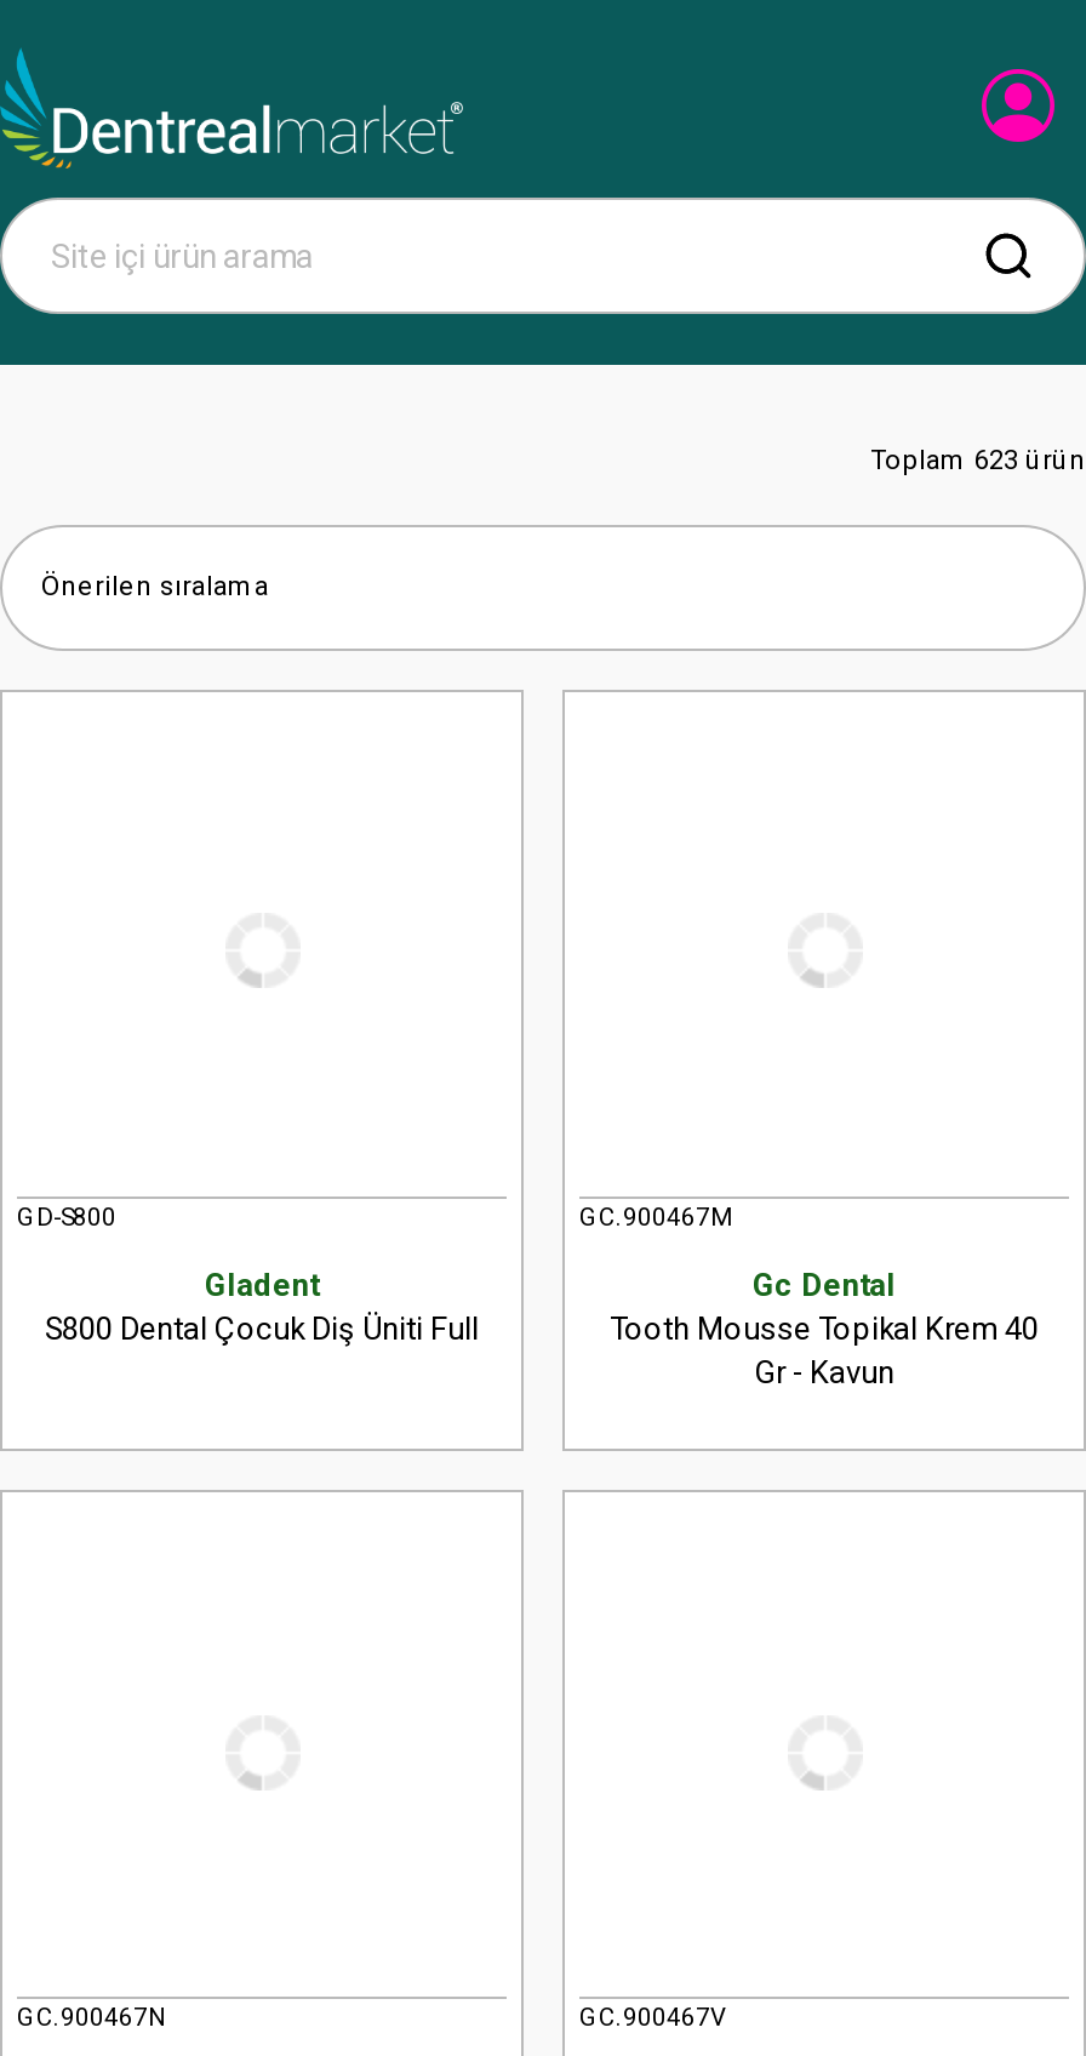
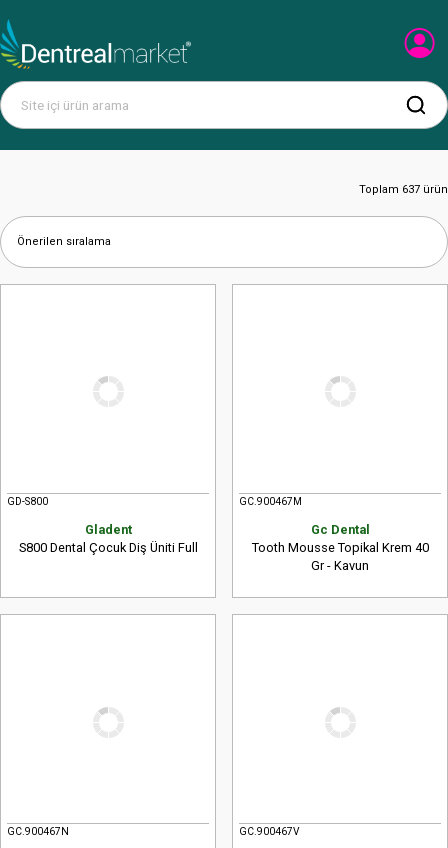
[870,445,1086,476] Toplam 623 ürün -> [359,183,448,196] Toplam 637 ürün

